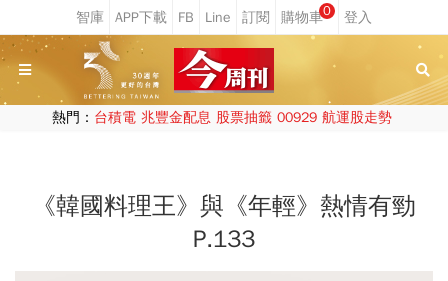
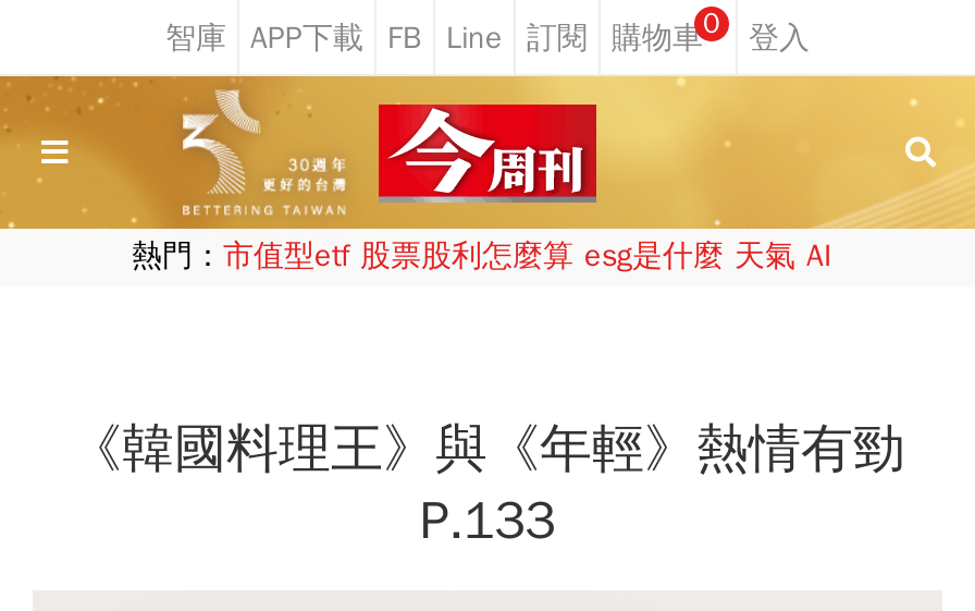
[51,109,391,126] 熱門：台積電 兆豐金配息 股票抽籤 00929 航運股走勢 -> [132,237,832,274] 熱門：市值型etf 股票股利怎麼算 esg是什麼 天氣 AI

